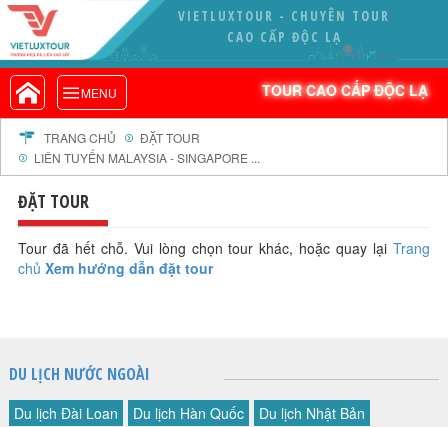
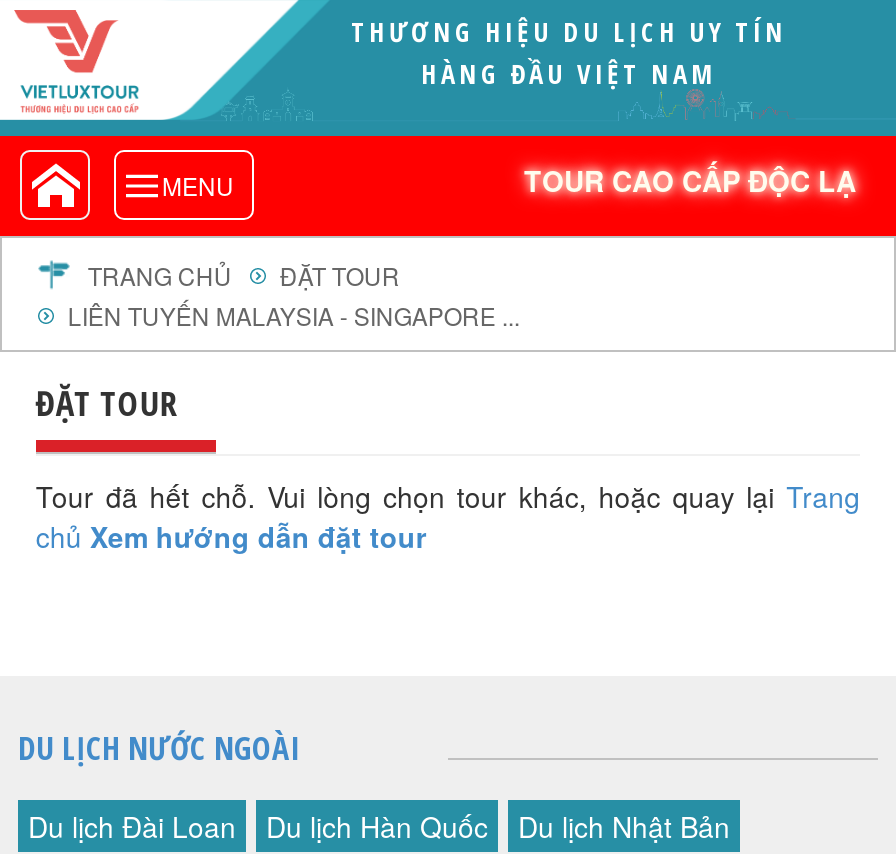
[178,7,390,46] VIETLUXTOUR - CHUYÊN TOUR | CAO CẤP ĐỘC LẠ -> [351,14,787,92] THƯƠNG HIỆU DU LỊCH UY TÍN | HÀNG ĐẦU VIỆT NAM

